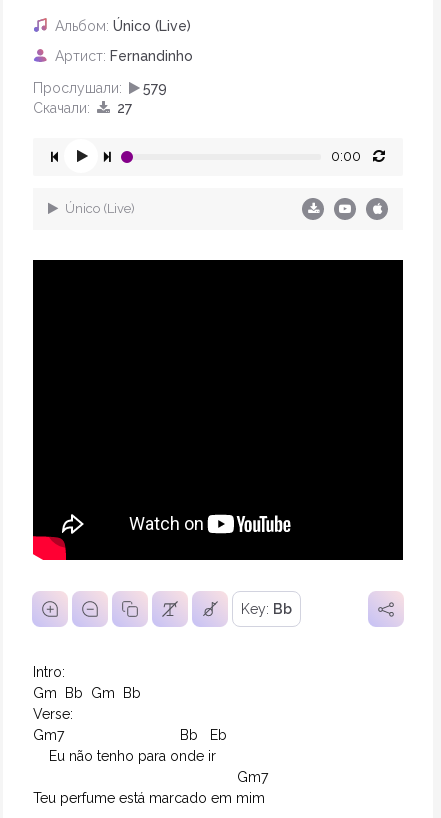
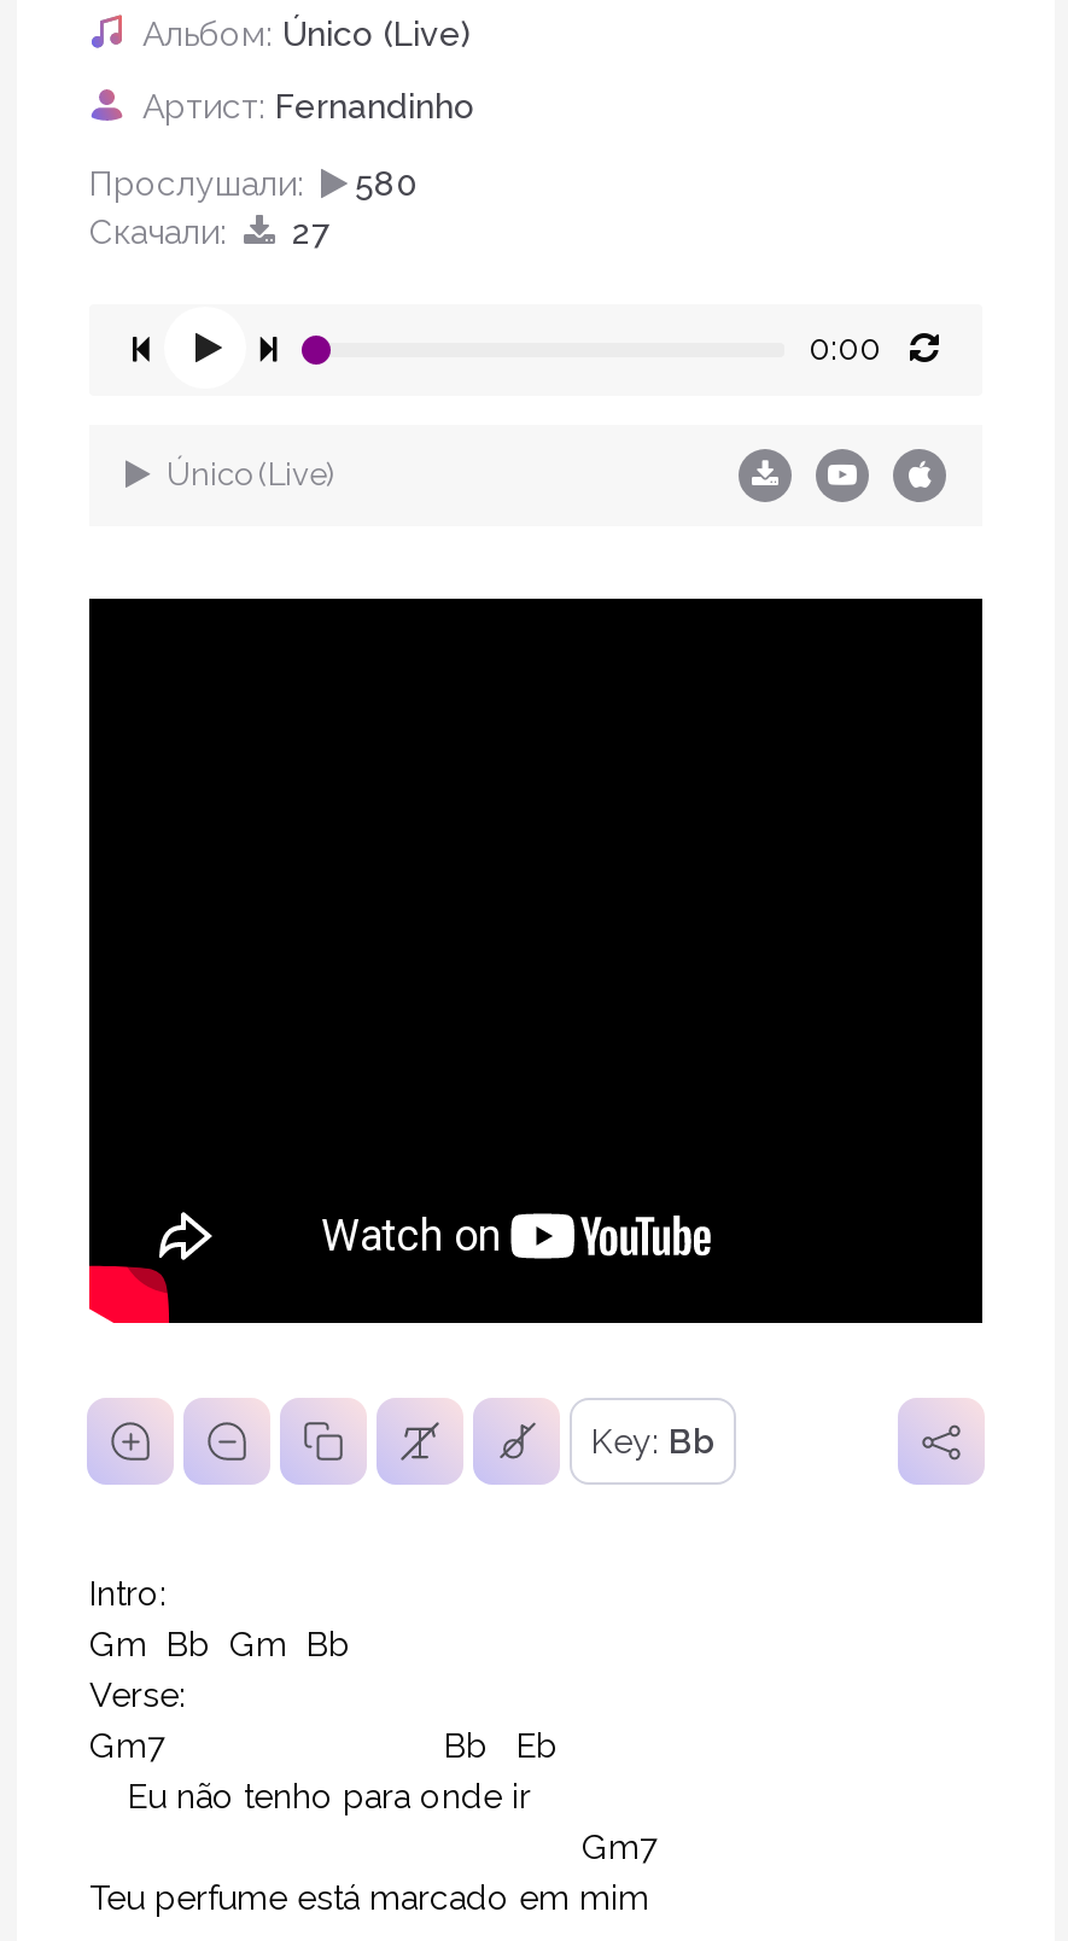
[33,80,167,96] Прослушали: 579 -> [89,164,418,203] Прослушали: 580

